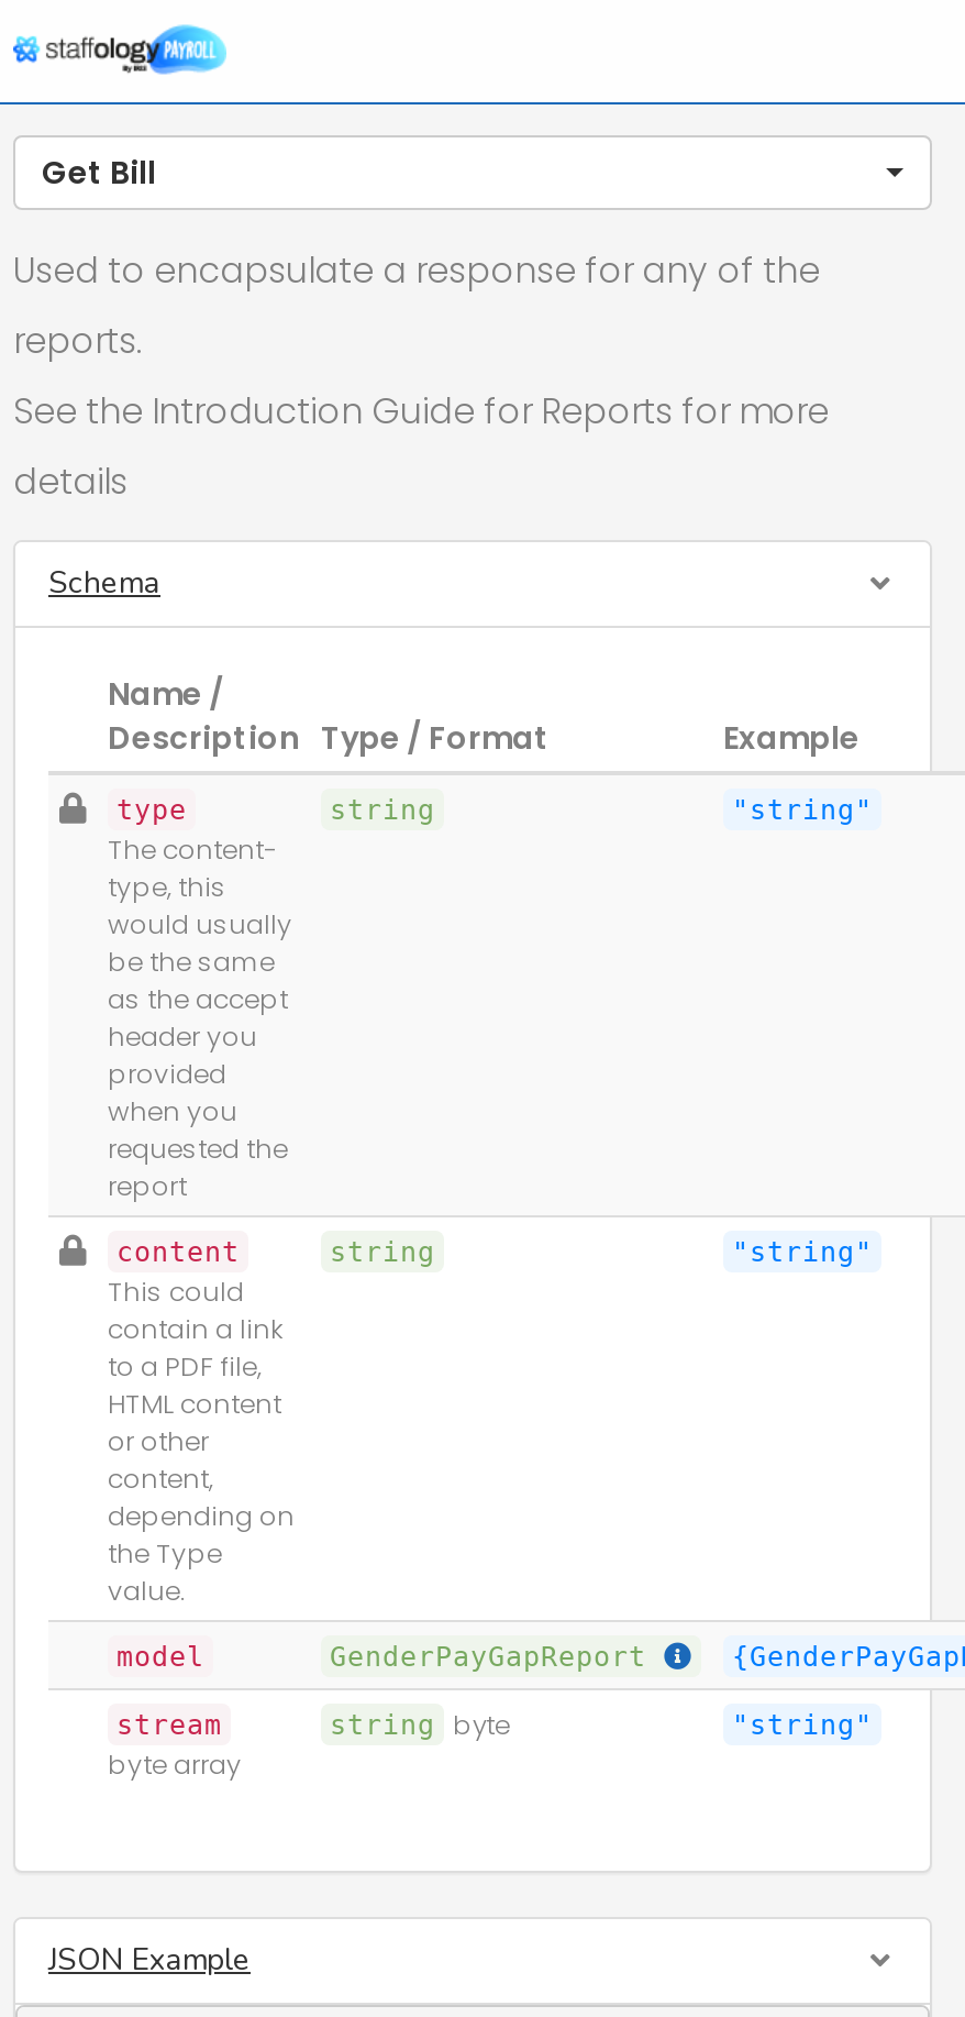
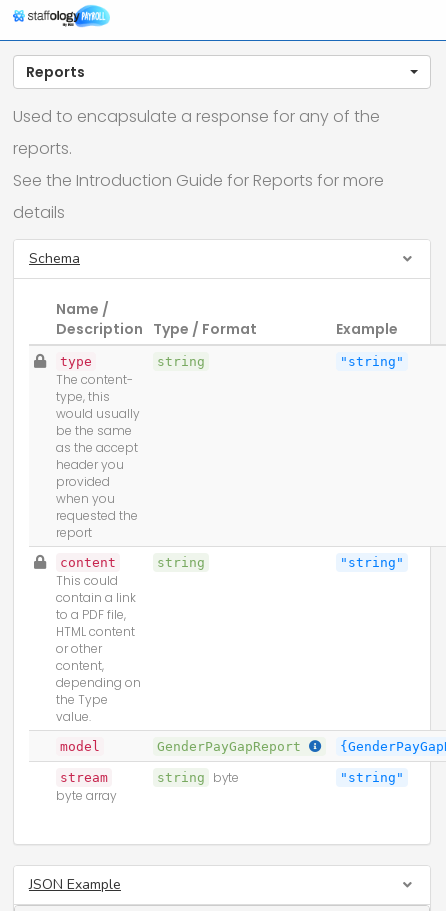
[42,151,156,195] Get Bill -> [26,62,85,82] Reports

